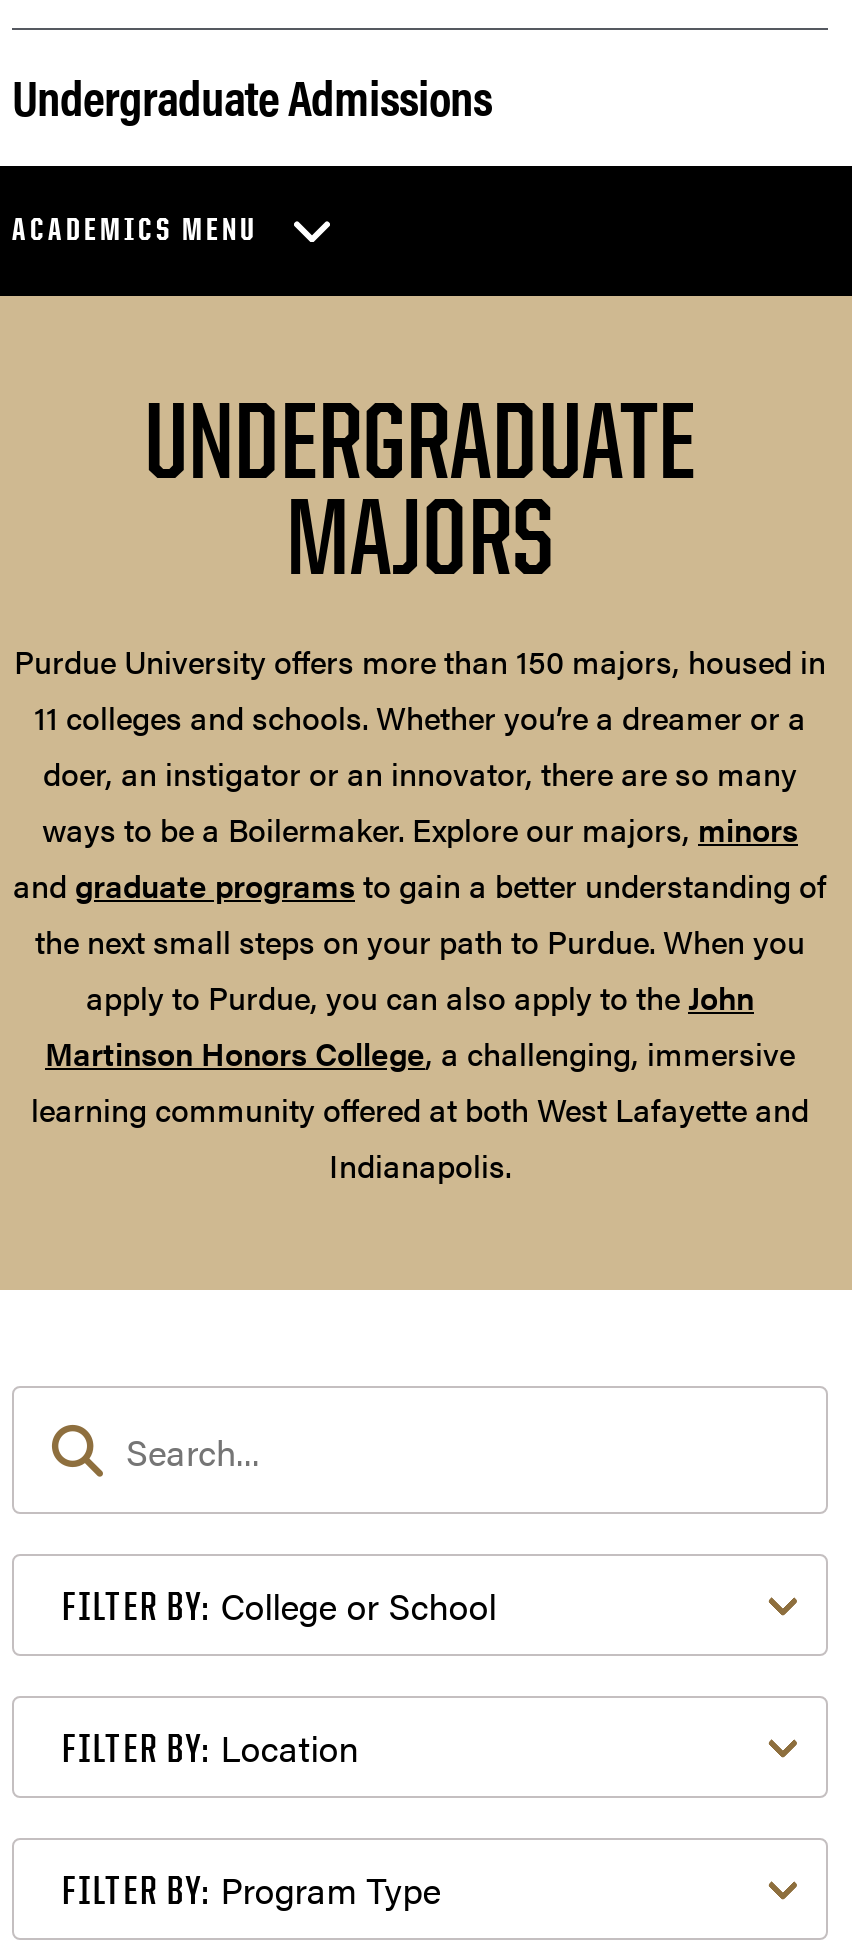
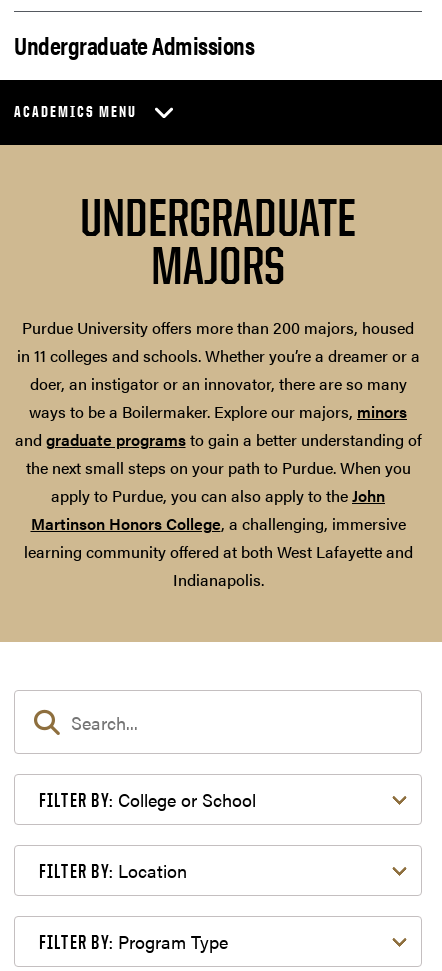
[14,638,826,740] Purdue University offers more than 150 majors, housed in | 11 colleges and schools. Whether you’re a dreamer or a -> [16,316,419,367] Purdue University offers more than 200 majors, housed | in 11 colleges and schools. Whether you’re a dreamer or a

